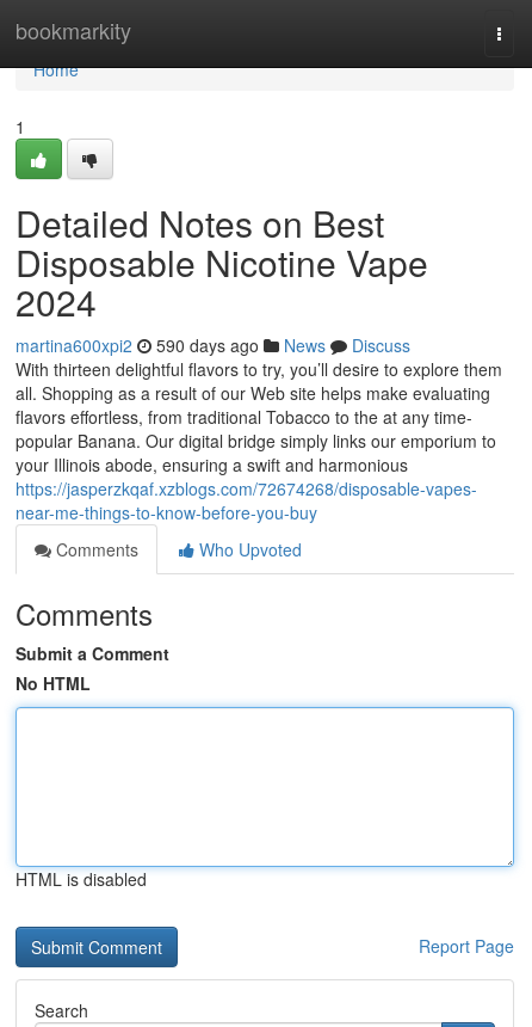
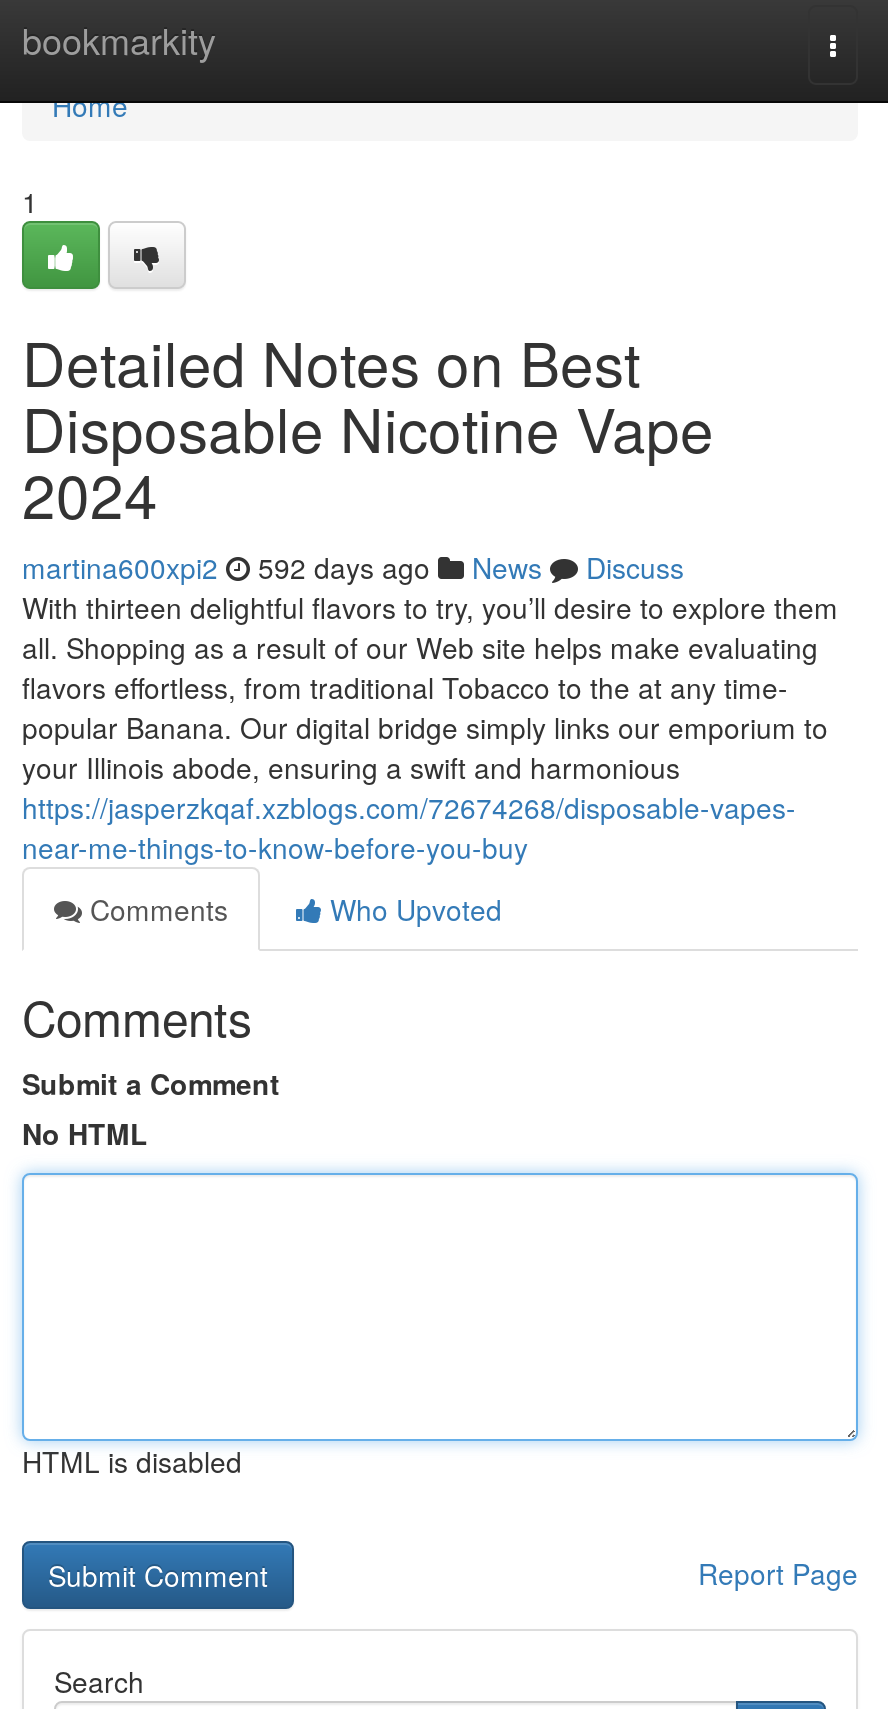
[16,333,410,357] martina600xpi2 590 days ago News Discuss -> [22,547,684,587] martina600xpi2 592 days ago News Discuss

